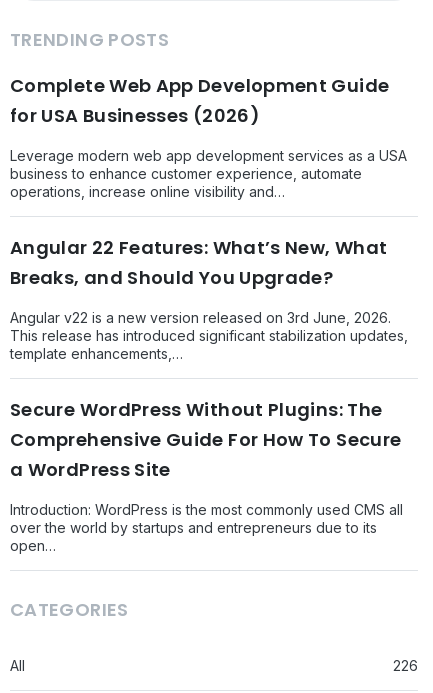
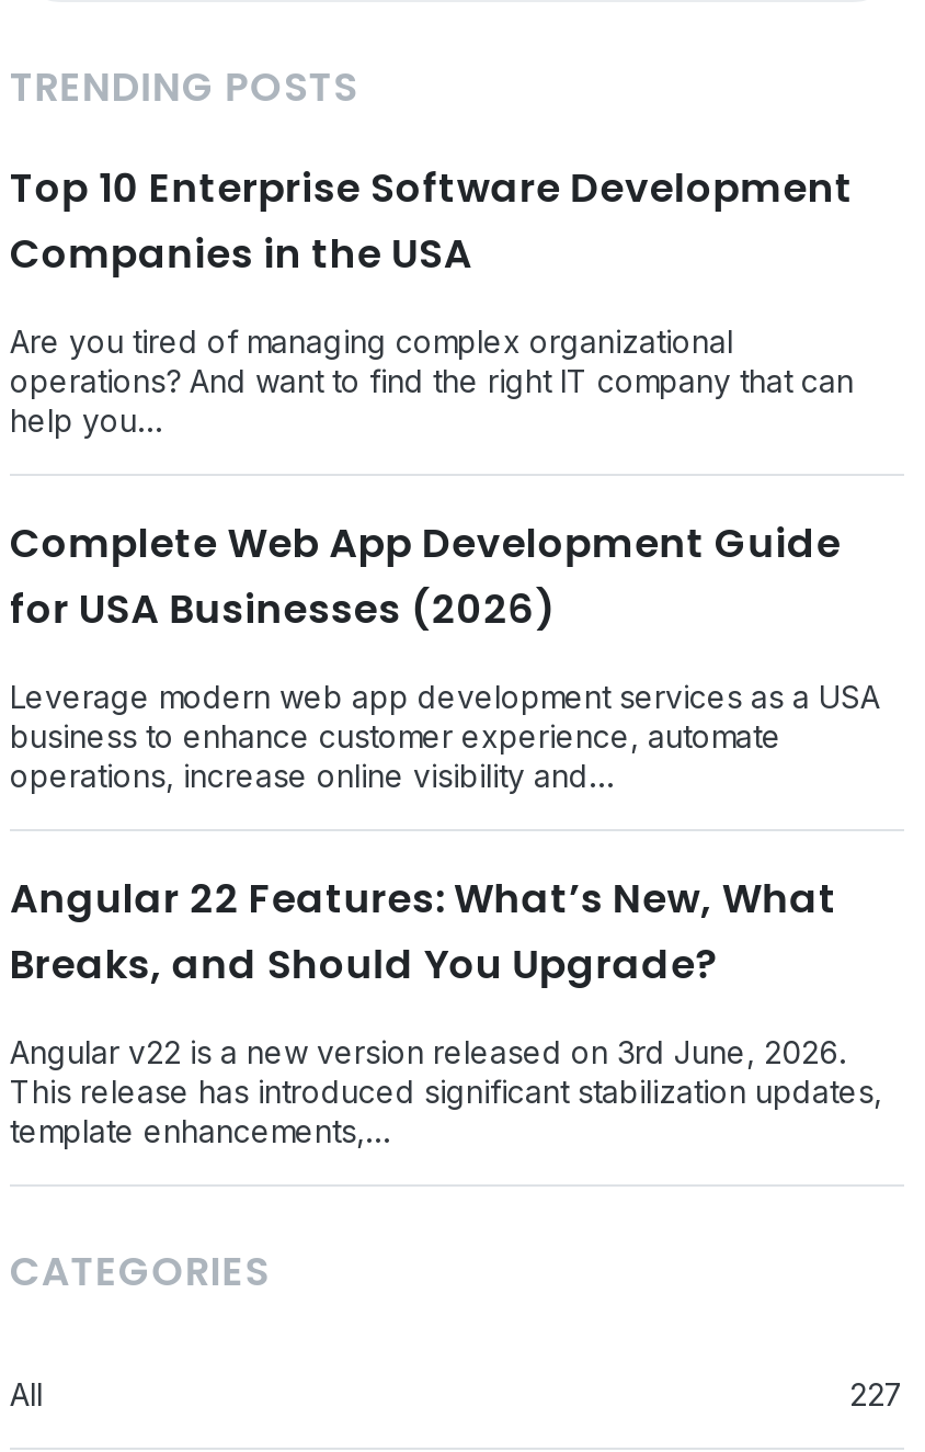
none -> [10,161,854,439] Top 10 Enterprise Software Development | Companies in the USA | Are you tired of managing complex organizational | operations? And want to find the right IT company that can | help you…
moved [10,73,408,362] -> [10,516,882,1150]: Complete Web App Development Guide | for USA Businesses (2026) | Leverage modern web app development services as a USA | ... | This release has introduced significant stabilization updates, | template enhancements,…
[10,397,403,554] Secure WordPress Without Plugins: The | Comprehensive Guide For How To Secure | a WordPress Site | Introduction: WordPress is the most commonly used CMS all | over the world by startups and entrepreneurs due to its | open… -> none
[393,657,418,674] 226 -> [849,1376,904,1413] 227

